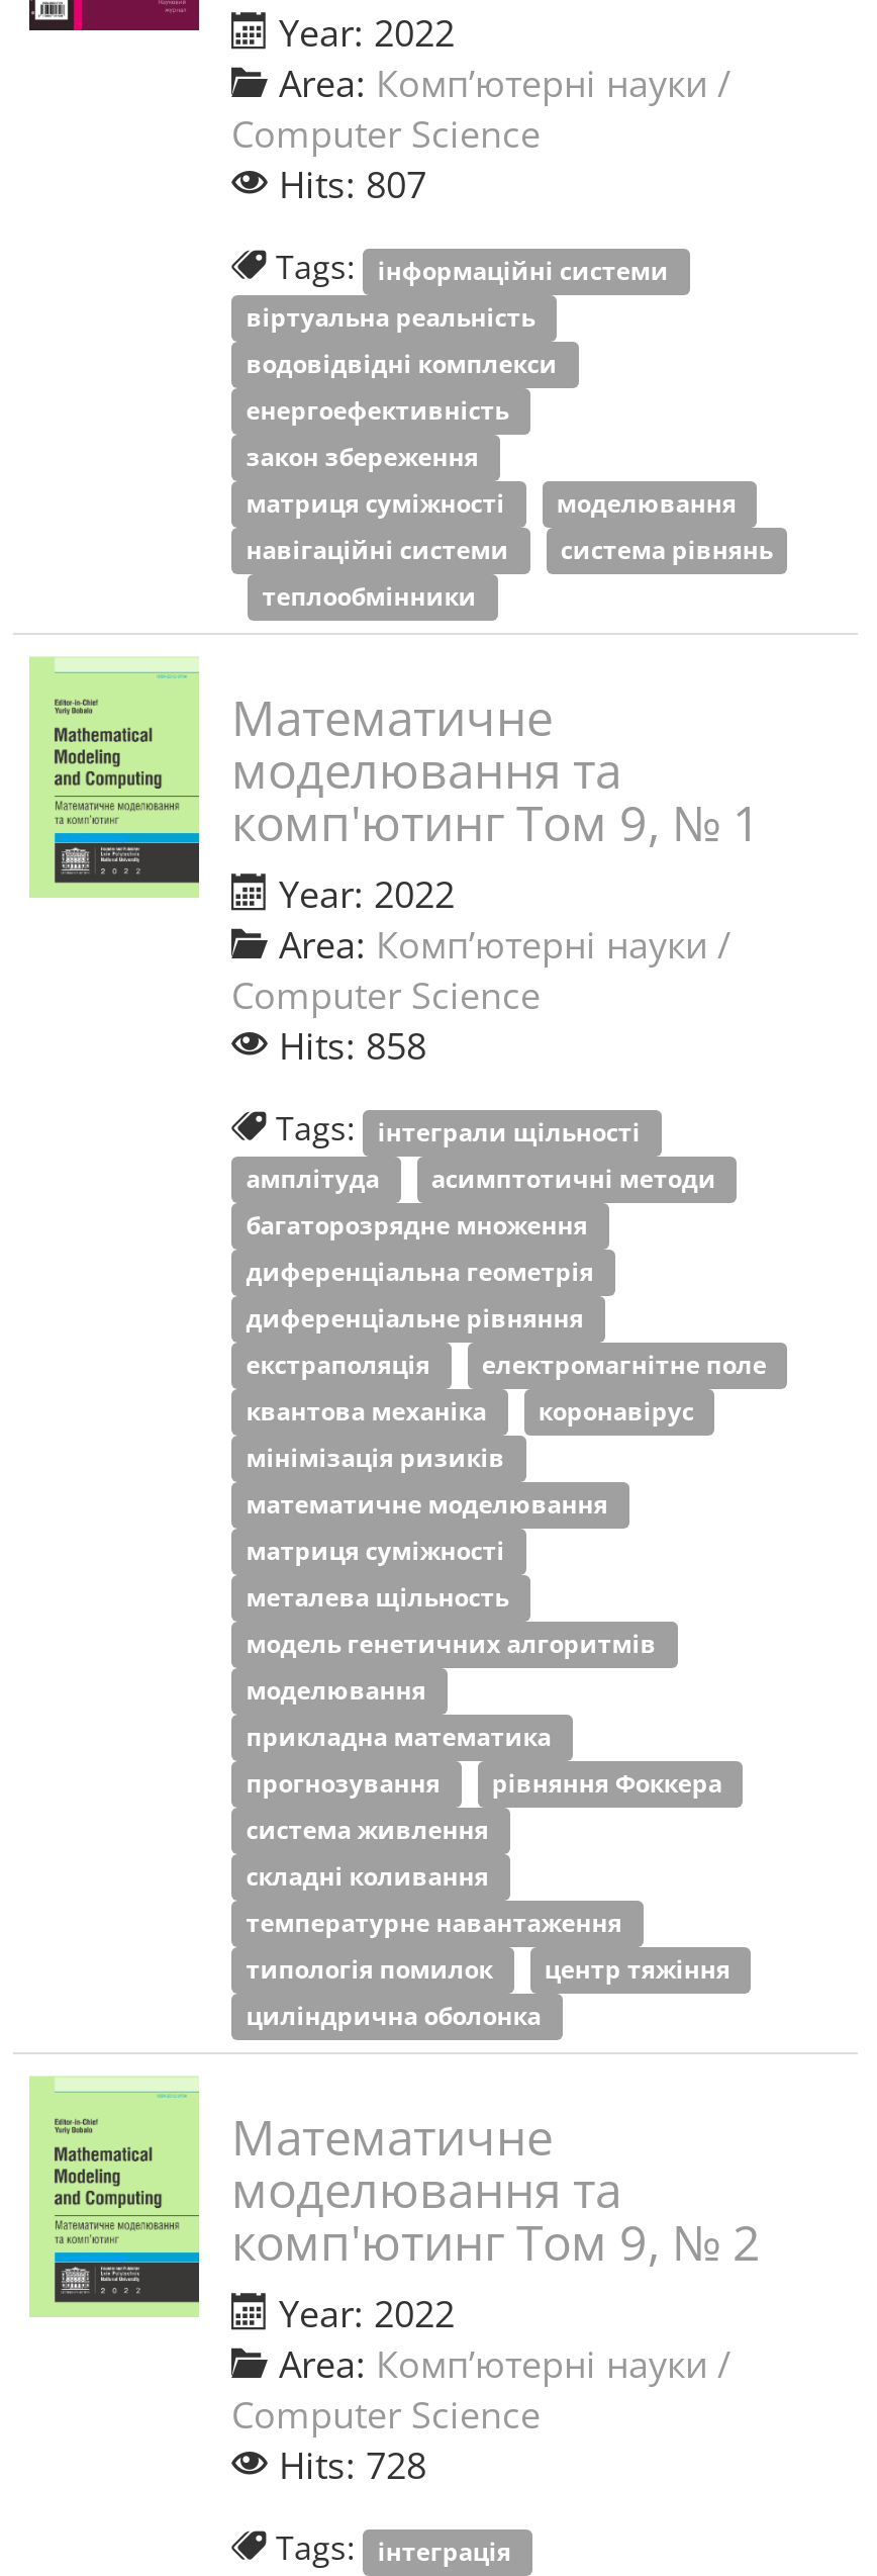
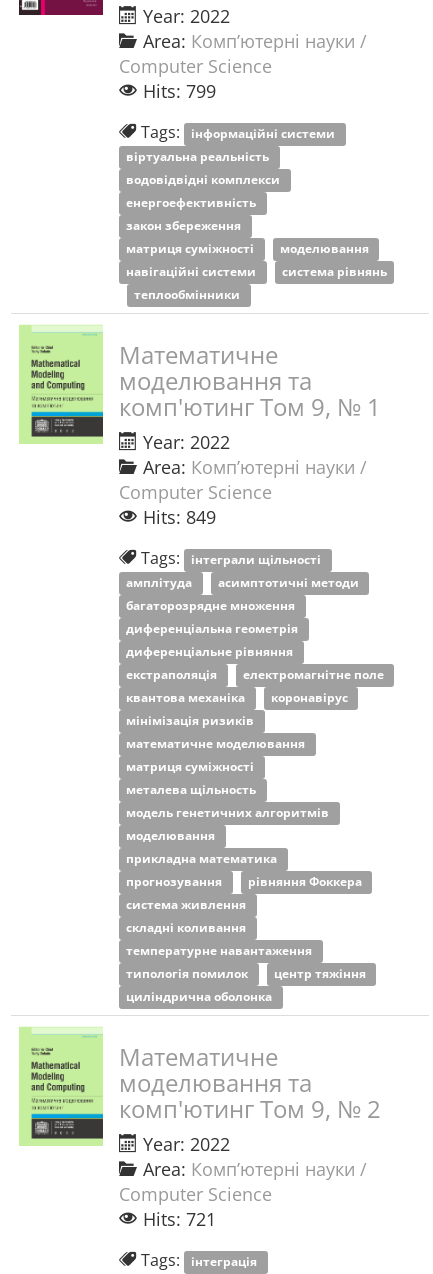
[269,160,426,208] Hits: 807 -> [137,79,215,103] Hits: 799
[269,1021,426,1070] Hits: 858 -> [137,505,215,529] Hits: 849
[269,2441,426,2489] Hits: 728 -> [137,1207,215,1231] Hits: 721

